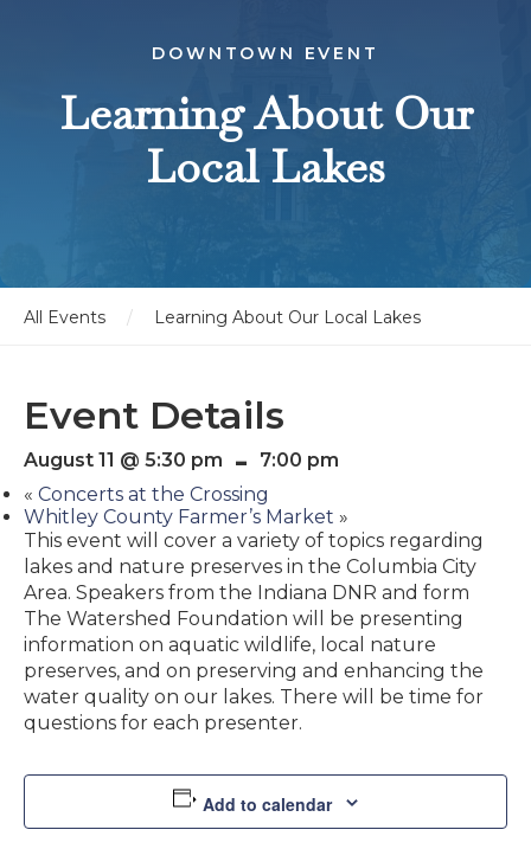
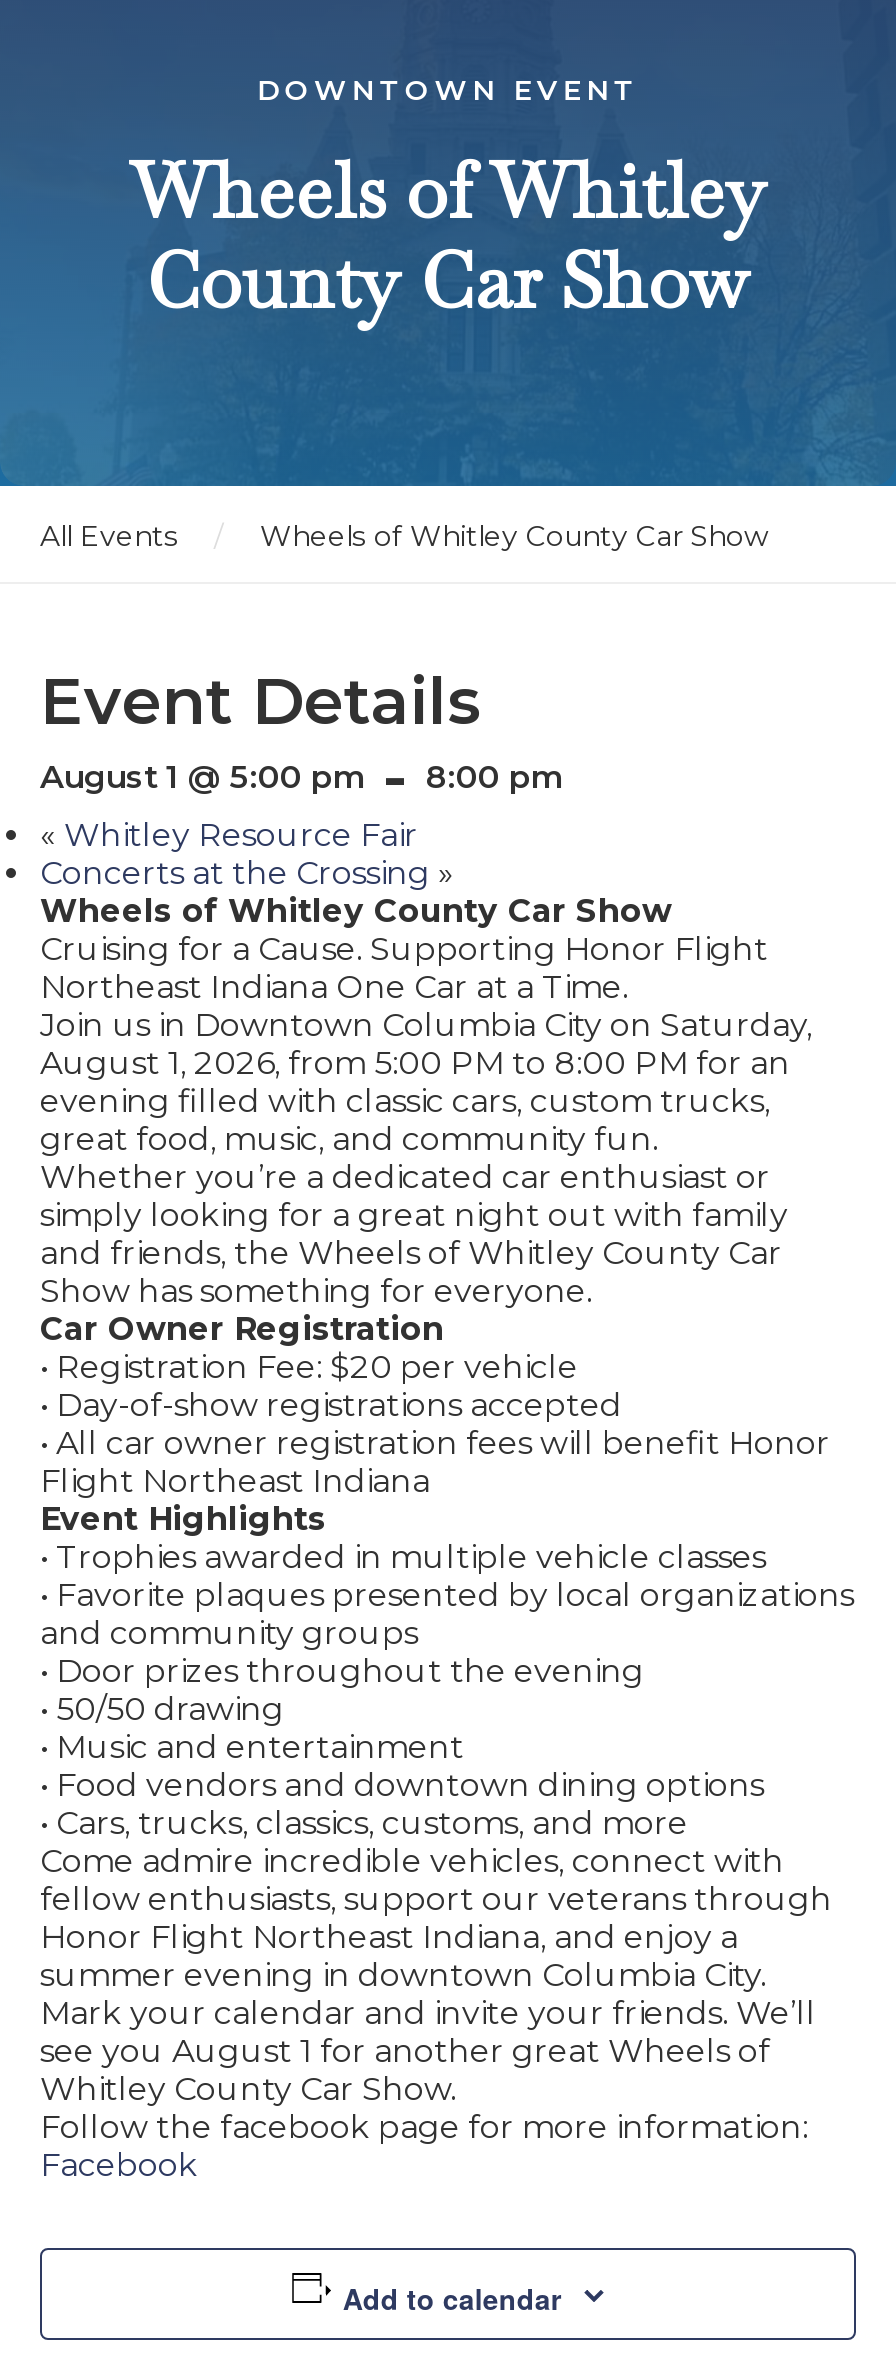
[59,84,472,195] Learning About Our | Local Lakes -> [130,142,766,330] Wheels of Whitley | County Car Show
[154,307,421,328] Learning About Our Local Lakes -> [260,518,768,554] Wheels of Whitley County Car Show
[24,437,484,734] August 11 @ 5:30 pm - 7:00 pm | «Concerts at the Crossing | Whitley County Farmer’s Market» | This event will cover a variety of topics regarding | lakes and nature preserves in the Columbia City | Area. Speakers from the Indiana DNR and form | The Watershed Foundation will be presenting | information on aquatic wildlife, local nature | preserves, and on preserving and enhancing the | water quality on our lakes. There will be time for | questions for each presenter. -> [40,738,854,2184] August 1 @ 5:00 pm - 8:00 pm | «Whitley Resource Fair | Concerts at the Crossing» | Wheels of Whitley County Car Show | Cruising for a Cause. Supporting Honor Flight | Northeast Indiana One Car at a Time. | Join us in Downtown Columbia City on Saturday, | August 1, 2026, from 5:00 PM to 8:00 PM for an | evening filled with classic cars, custom trucks, | great food, music, and community fun. | Whether you’re a dedicated car enthusiast or | simply looking for a great night out with family | and friends, the Wheels of Whitley County Car | Show has something for everyone. | Car Owner Registration | • Registration Fee: $20 per vehicle | • Day-of-show registrations accepted | • All car owner registration fees will benefit Honor | Flight Northeast Indiana | Event Highlights | • Trophies awarded in multiple vehicle classes | • Favorite plaques presented by local organizations | and community groups | • Door prizes throughout the evening | • 50/50 drawing | • Music and entertainment | • Food vendors and downtown dining options | • Cars, trucks, classics, customs, and more | Come admire incredible vehicles, connect with | fellow enthusiasts, support our veterans through | Honor Flight Northeast Indiana, and enjoy a | summer evening in downtown Columbia City. | Mark your calendar and invite your friends. We’ll | see you August 1 for another great Wheels of | Whitley County Car Show. | Follow the facebook page for more information: | Facebook

